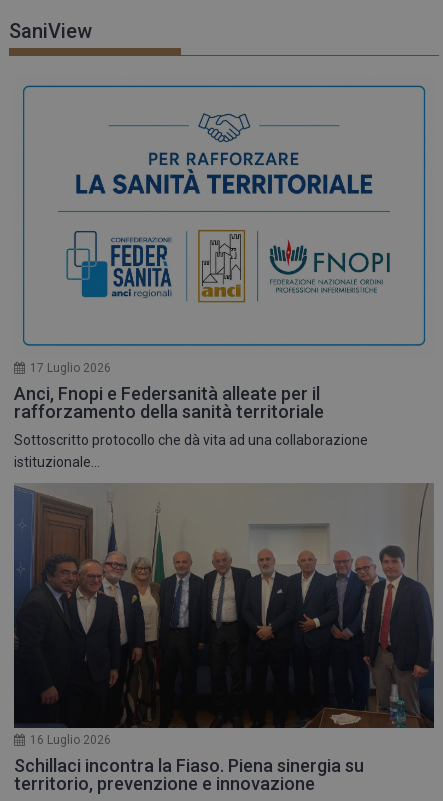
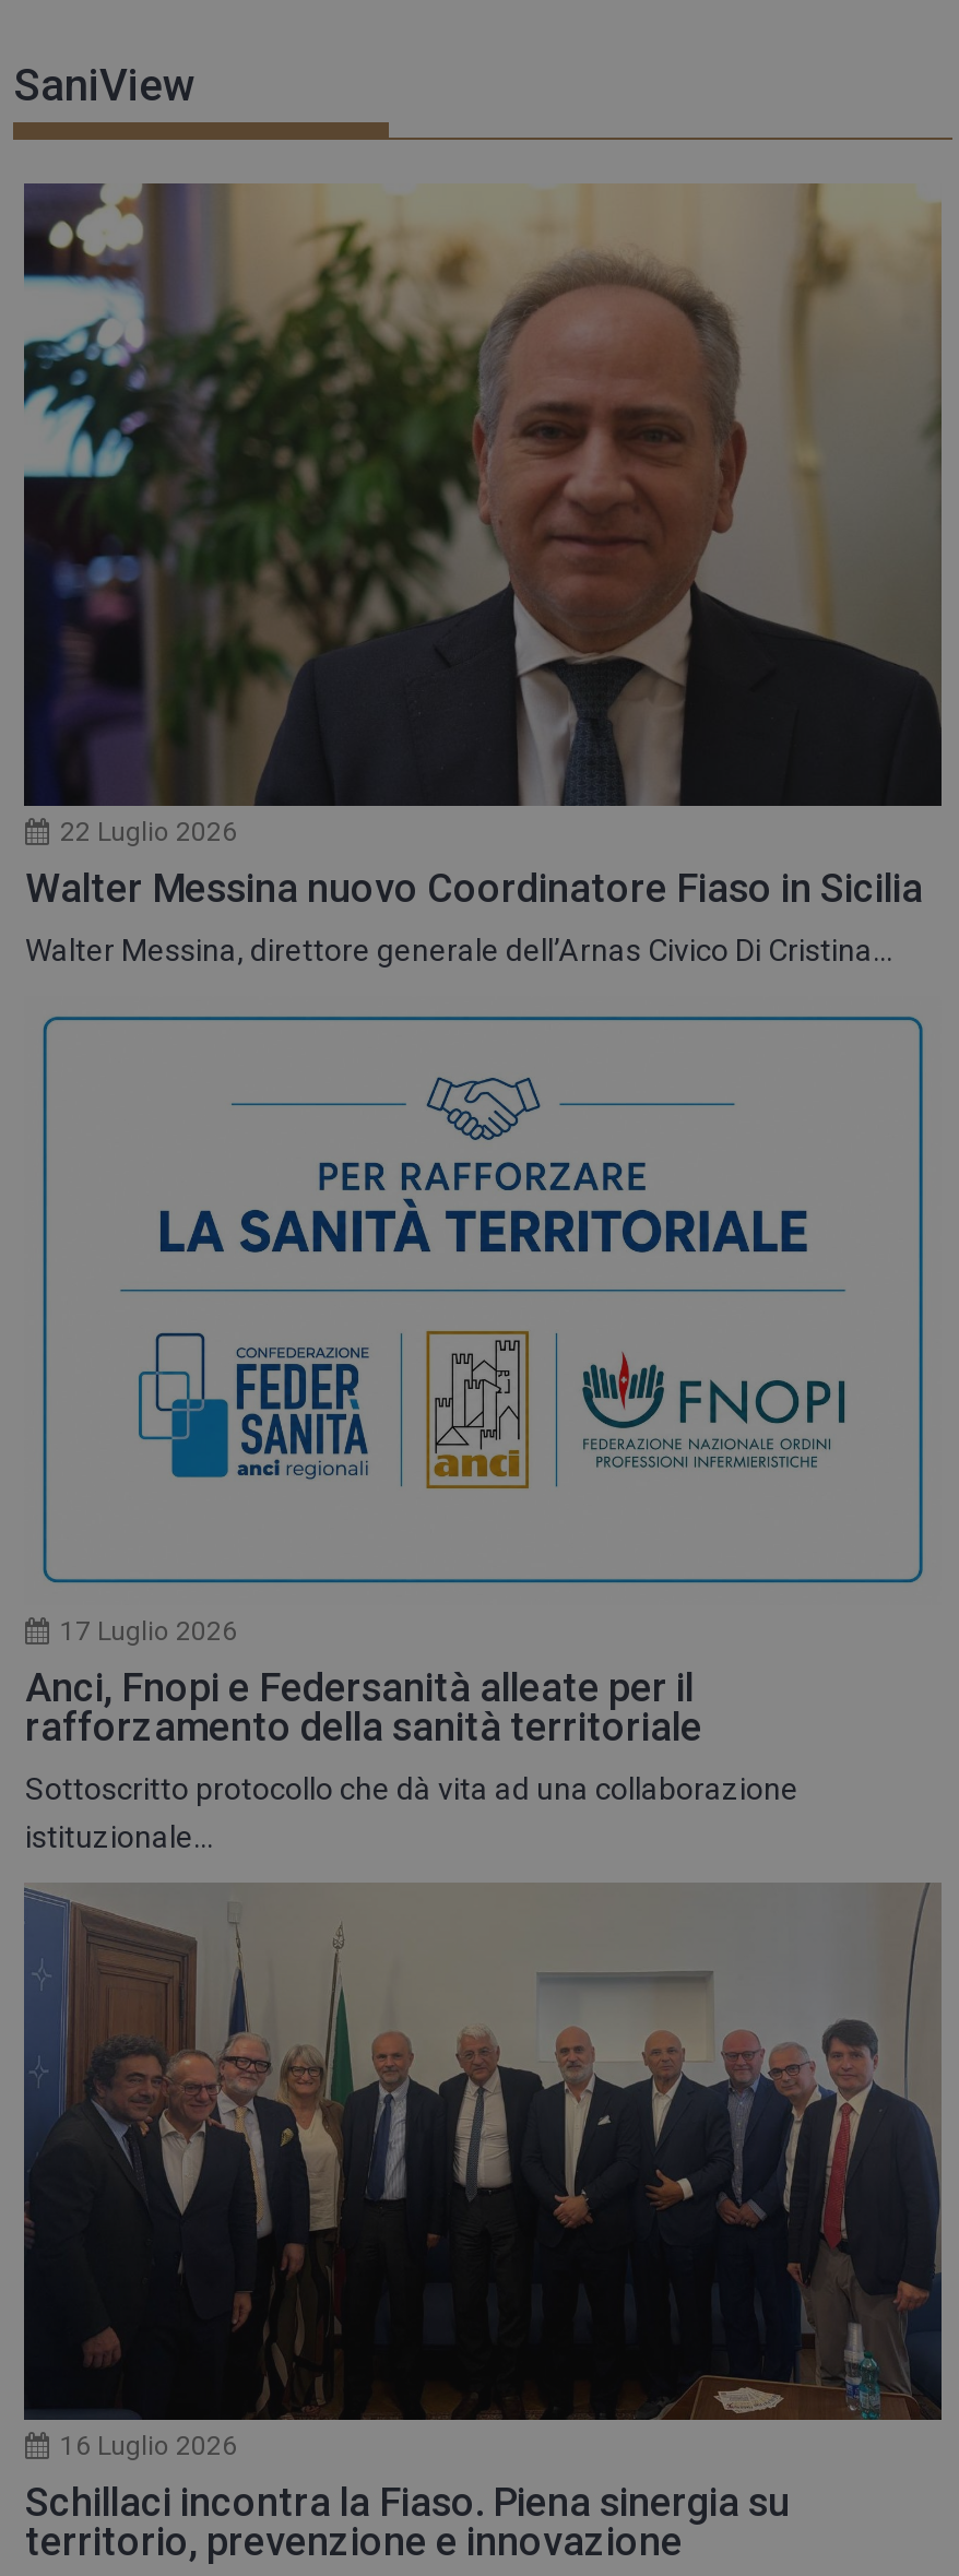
none -> [22,181,944,968] [image] | 22 Luglio 2026 | Walter Messina nuovo Coordinatore Fiaso in Sicilia | Walter Messina, direttore generale dell’Arnas Civico Di Cristina...

